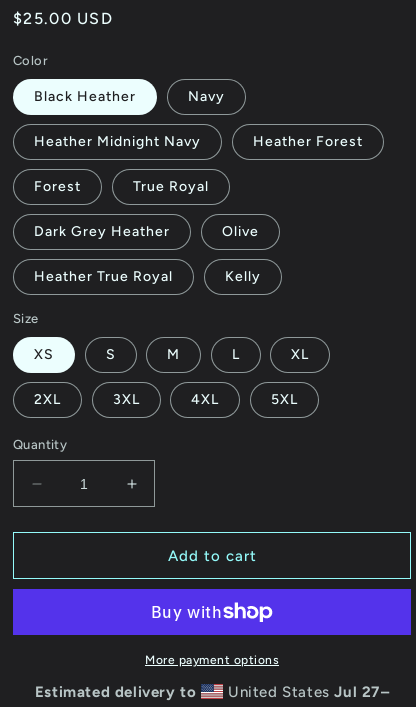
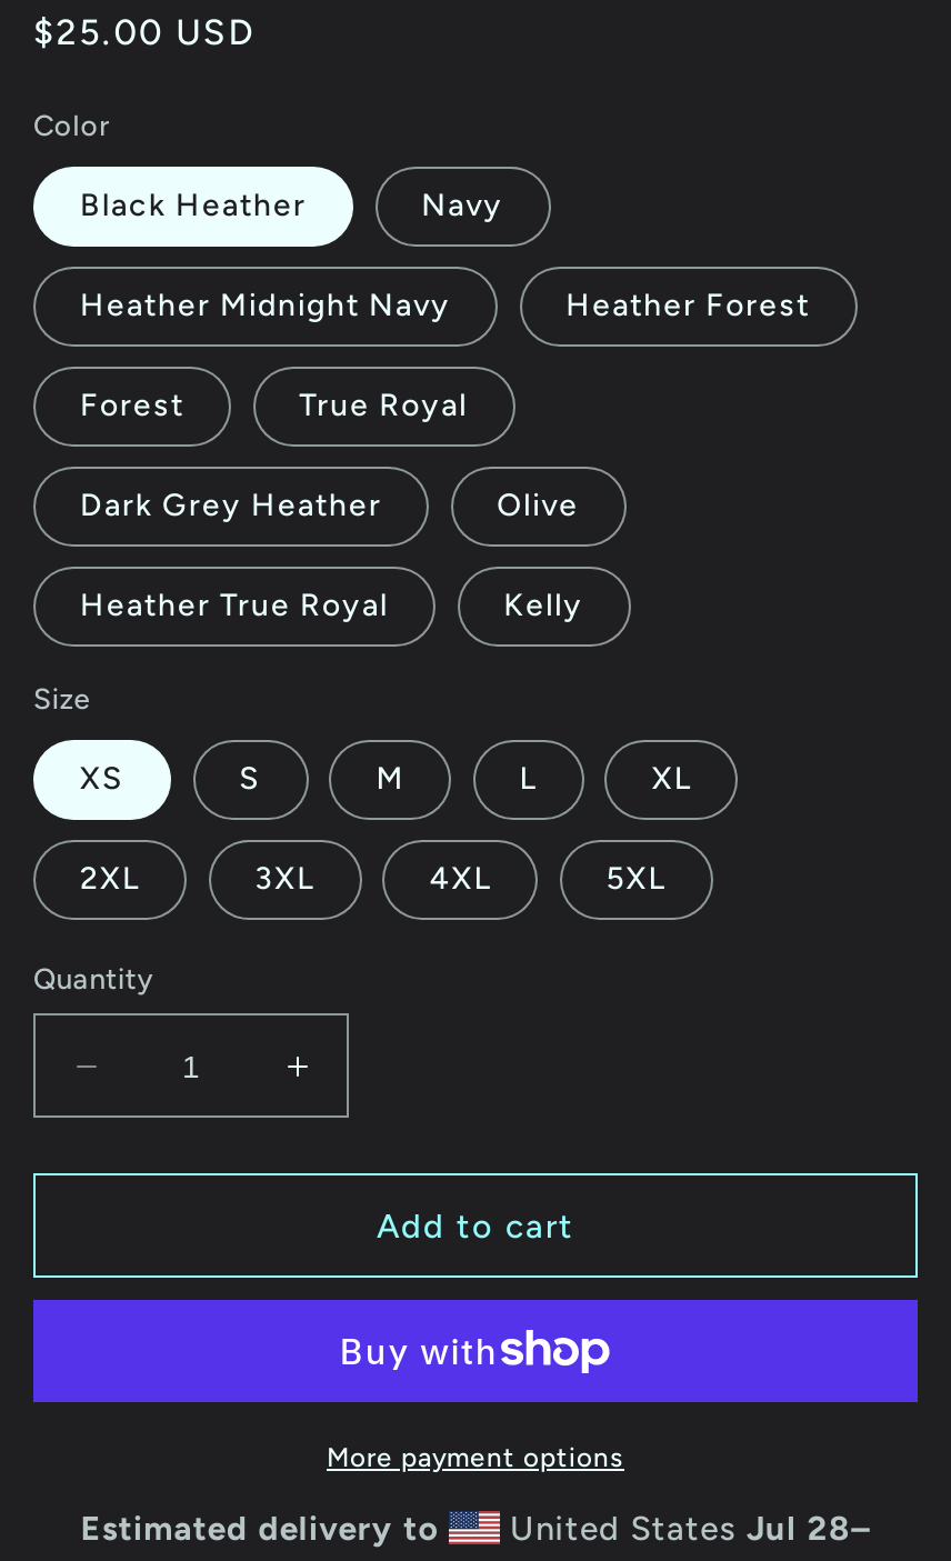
[223,683,389,701] United States Jul 27– -> [500,1509,871,1549] United States Jul 28–

